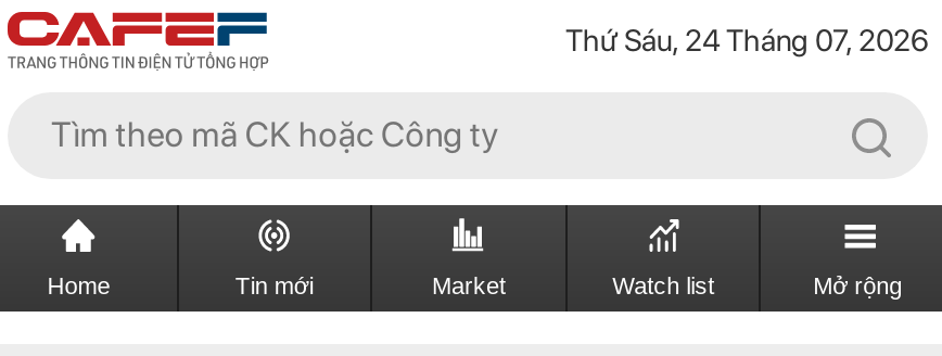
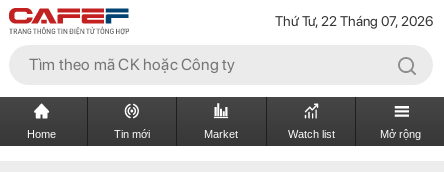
[565,23,928,58] Thứ Sáu, 24 Tháng 07, 2026 -> [275,13,433,29] Thứ Tư, 22 Tháng 07, 2026

